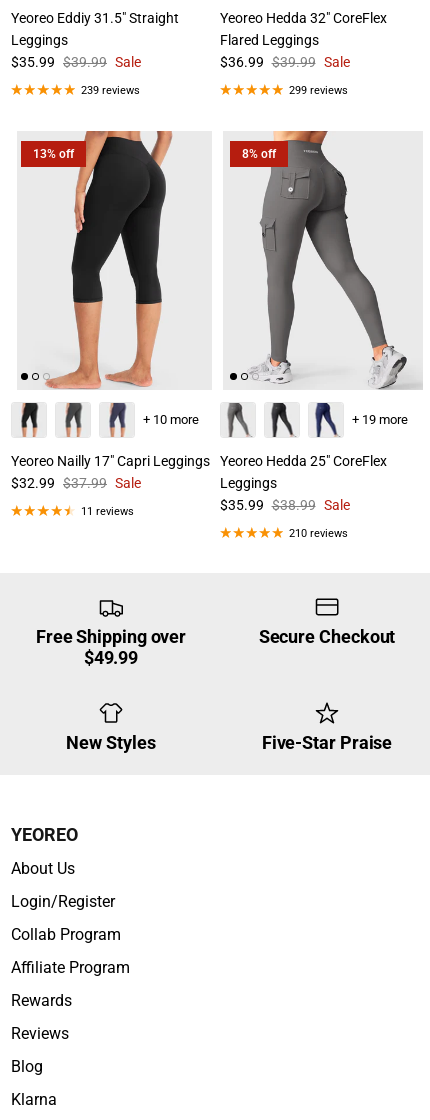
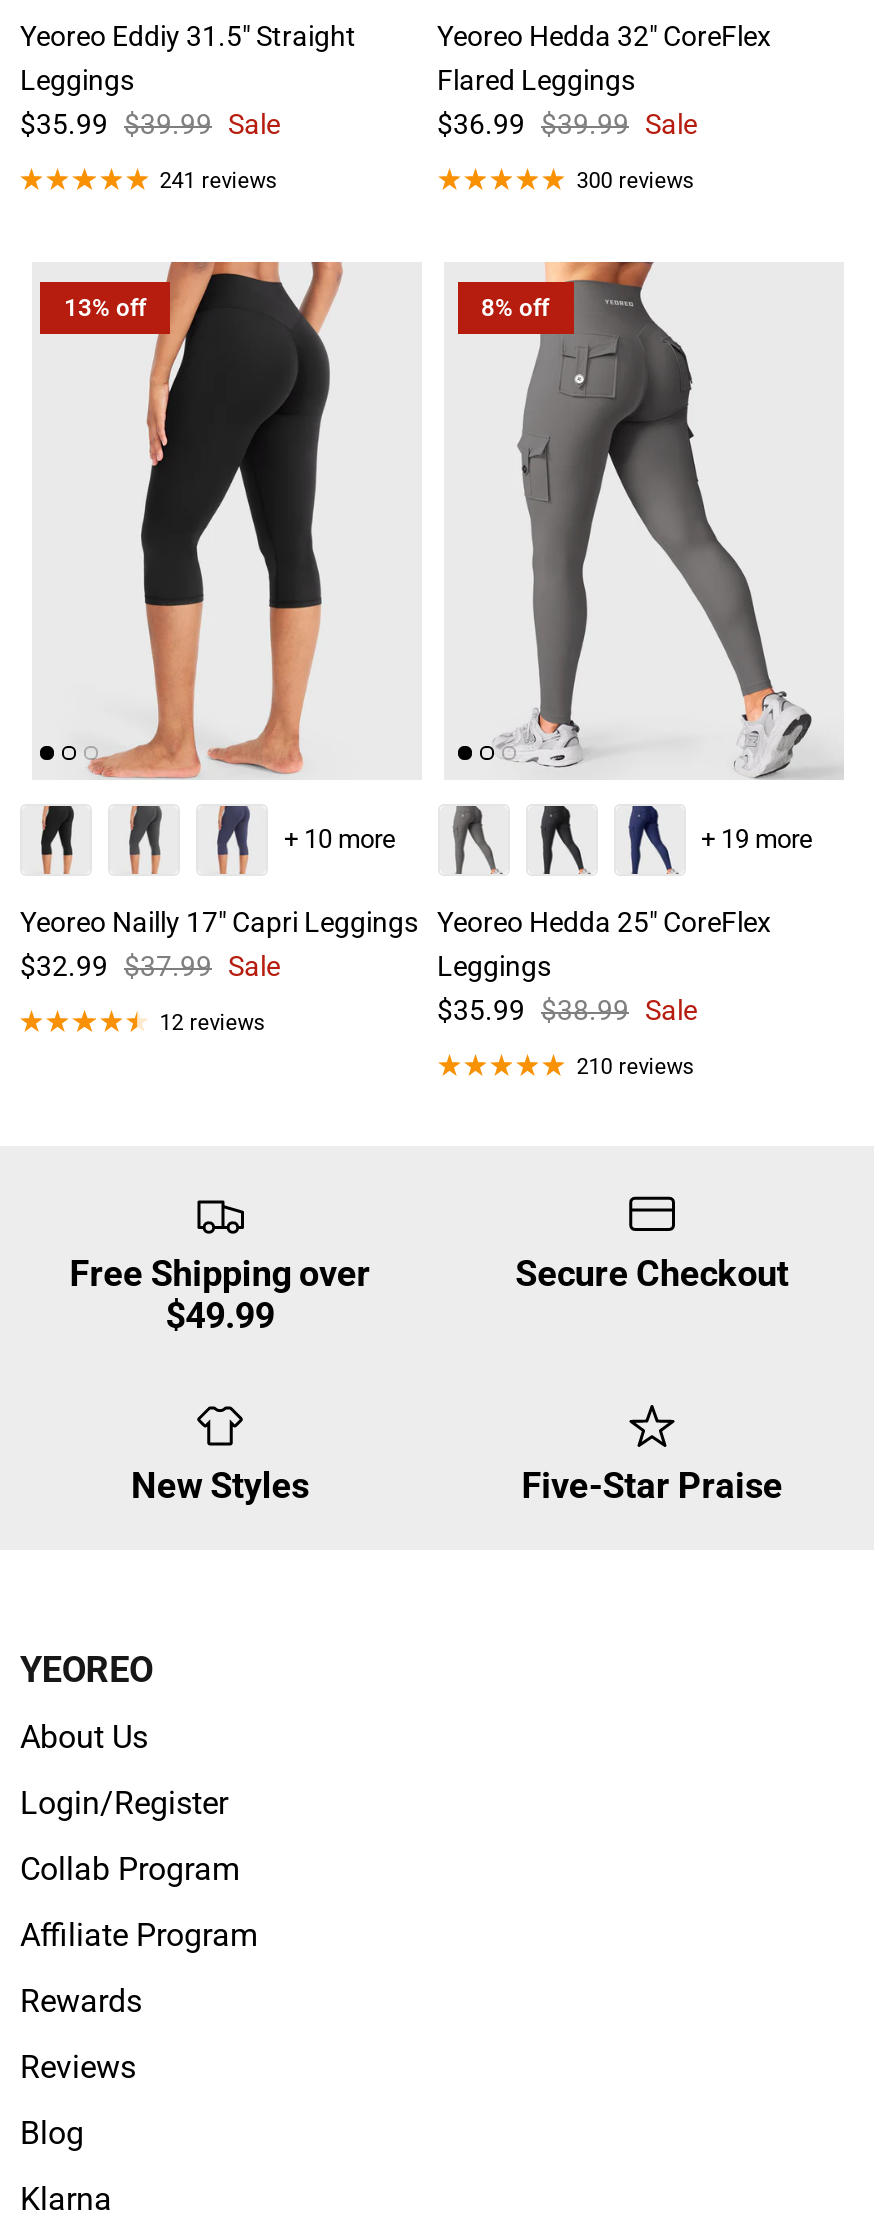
[81,84,140,97] 239 reviews -> [159,168,277,194] 241 reviews
[289,84,348,97] 299 reviews -> [576,168,694,194] 300 reviews
[81,505,134,518] 11 reviews -> [159,1010,265,1036] 12 reviews

